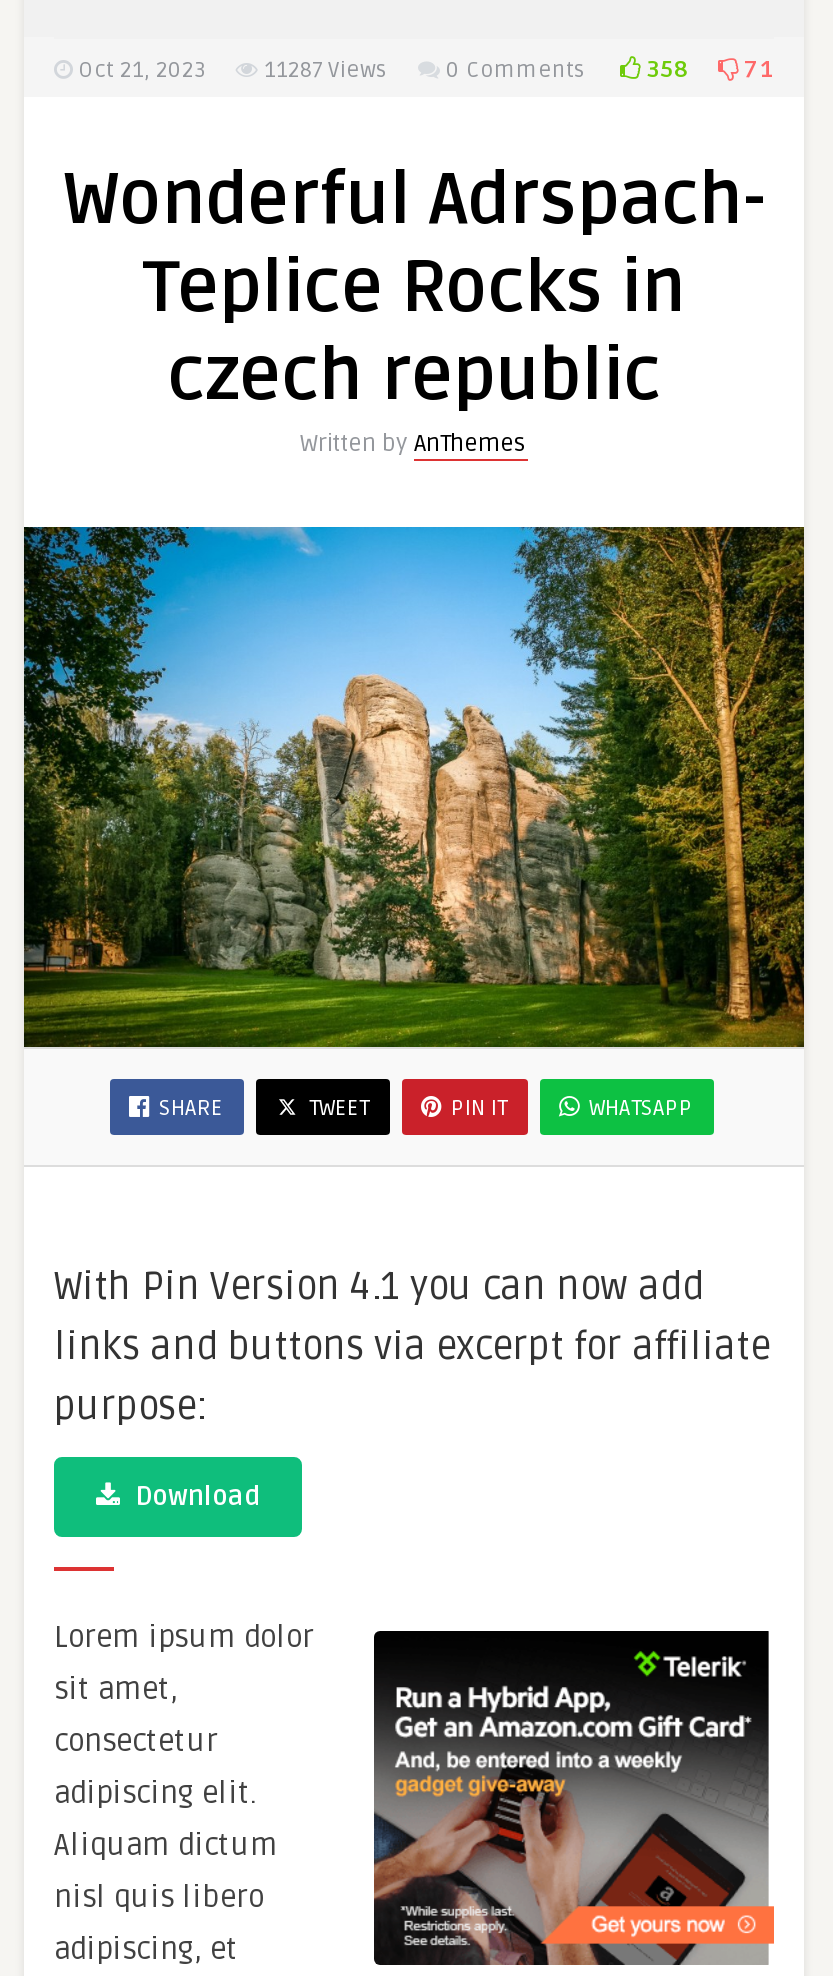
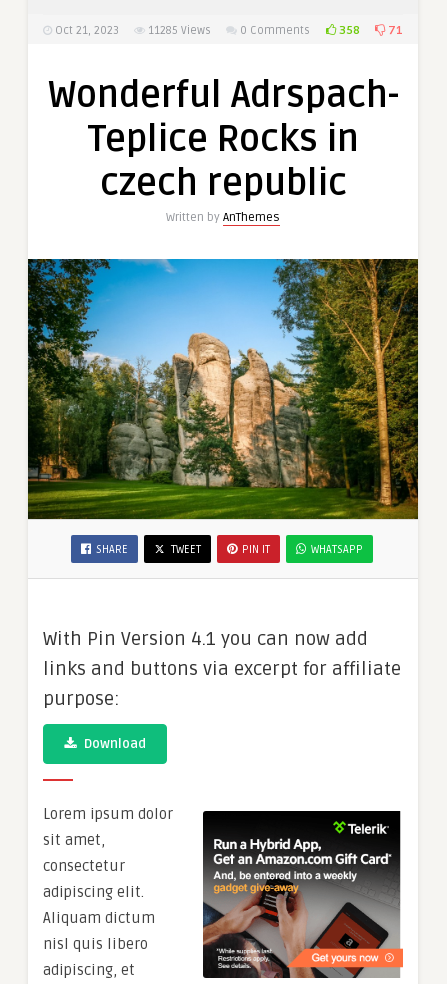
[72,57,388,83] Oct 21, 2023 11287 Views -> [52,24,211,37] Oct 21, 2023 11285 Views

